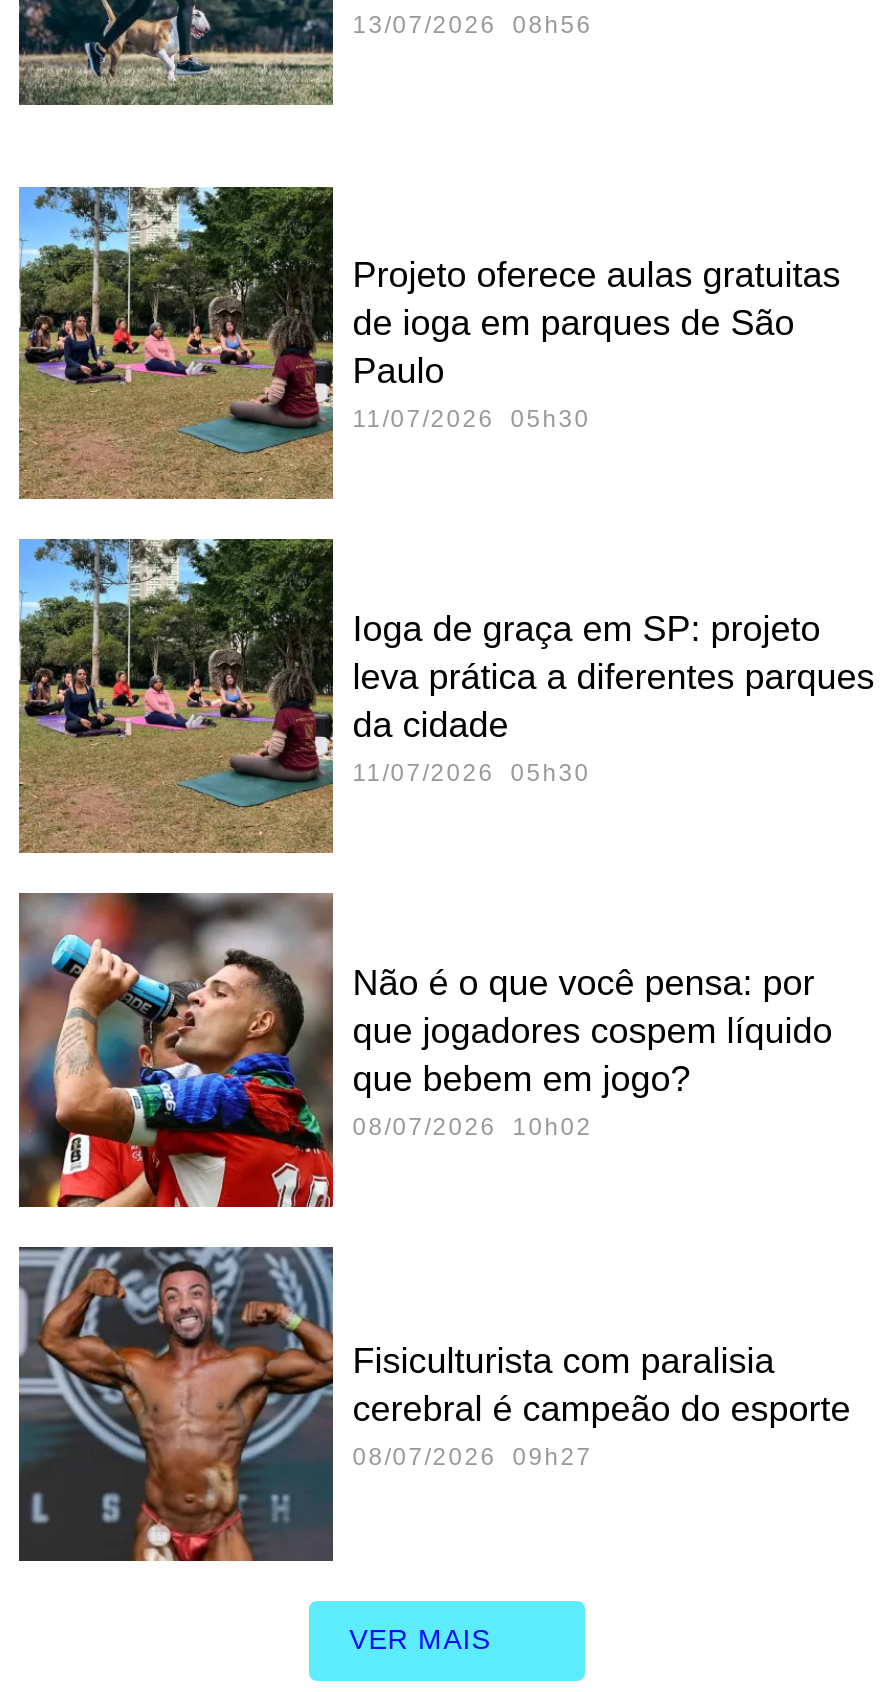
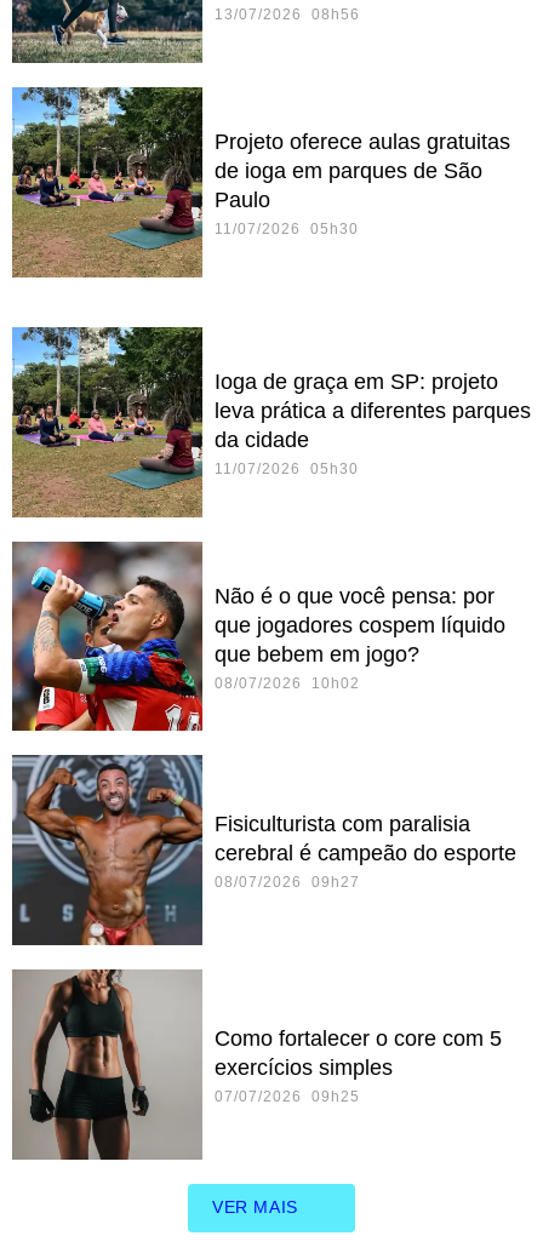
moved [15,182,841,502] -> [10,85,510,279]: [image] | Projeto oferece aulas gratuitas | de ioga em parques de São | Paulo | 11/07/2026 05h30
none -> [12,968,502,1161] [image] | Como fortalecer o core com 5 | exercícios simples | 07/07/2026 09h25

